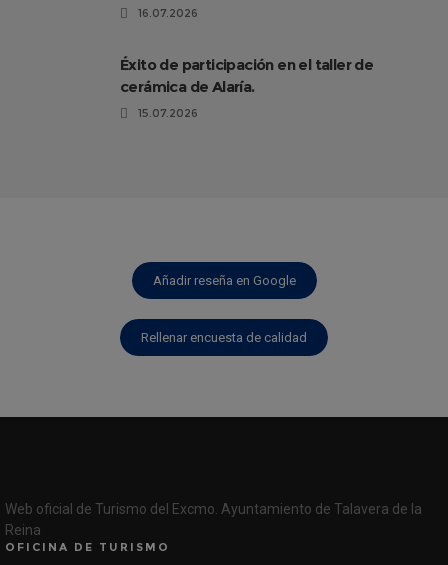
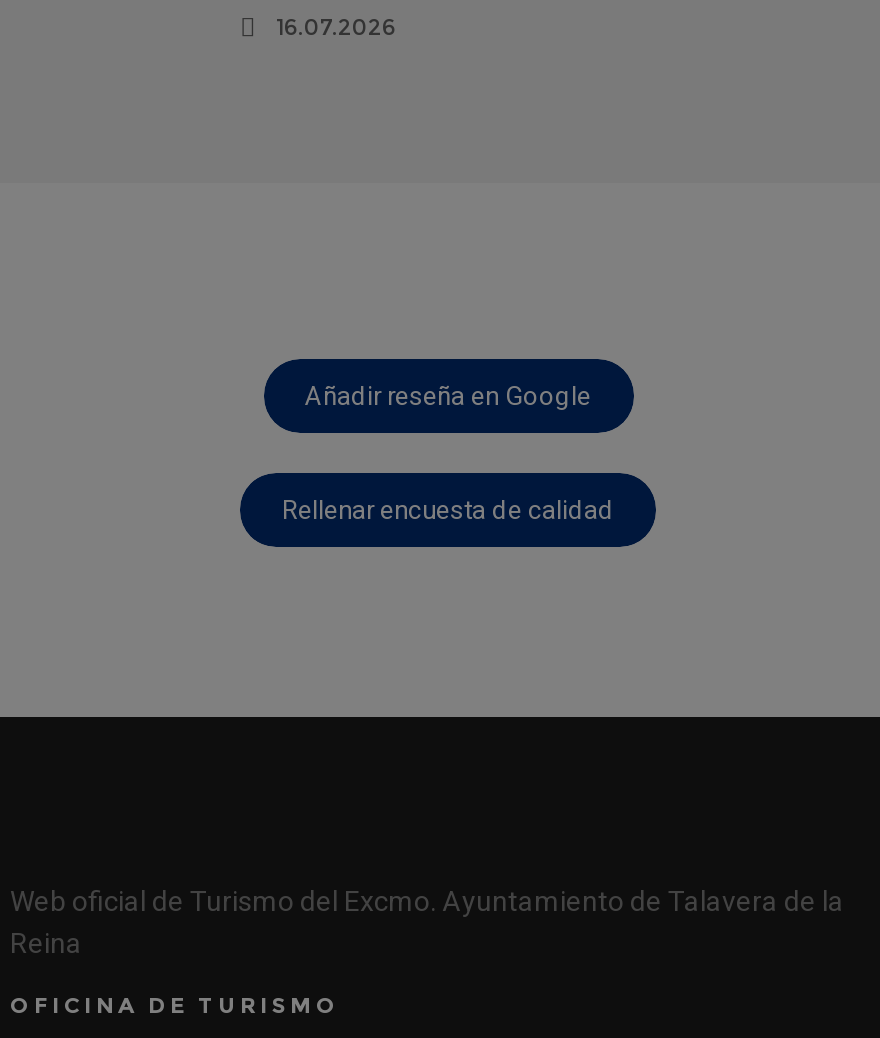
[120,55,373,120] Éxito de participación en el taller de | cerámica de Alaría. | 15.07.2026 -> none
moved [141,273,307,345] -> [282,381,614,525]: Añadir reseña en Google | Rellenar encuesta de calidad

